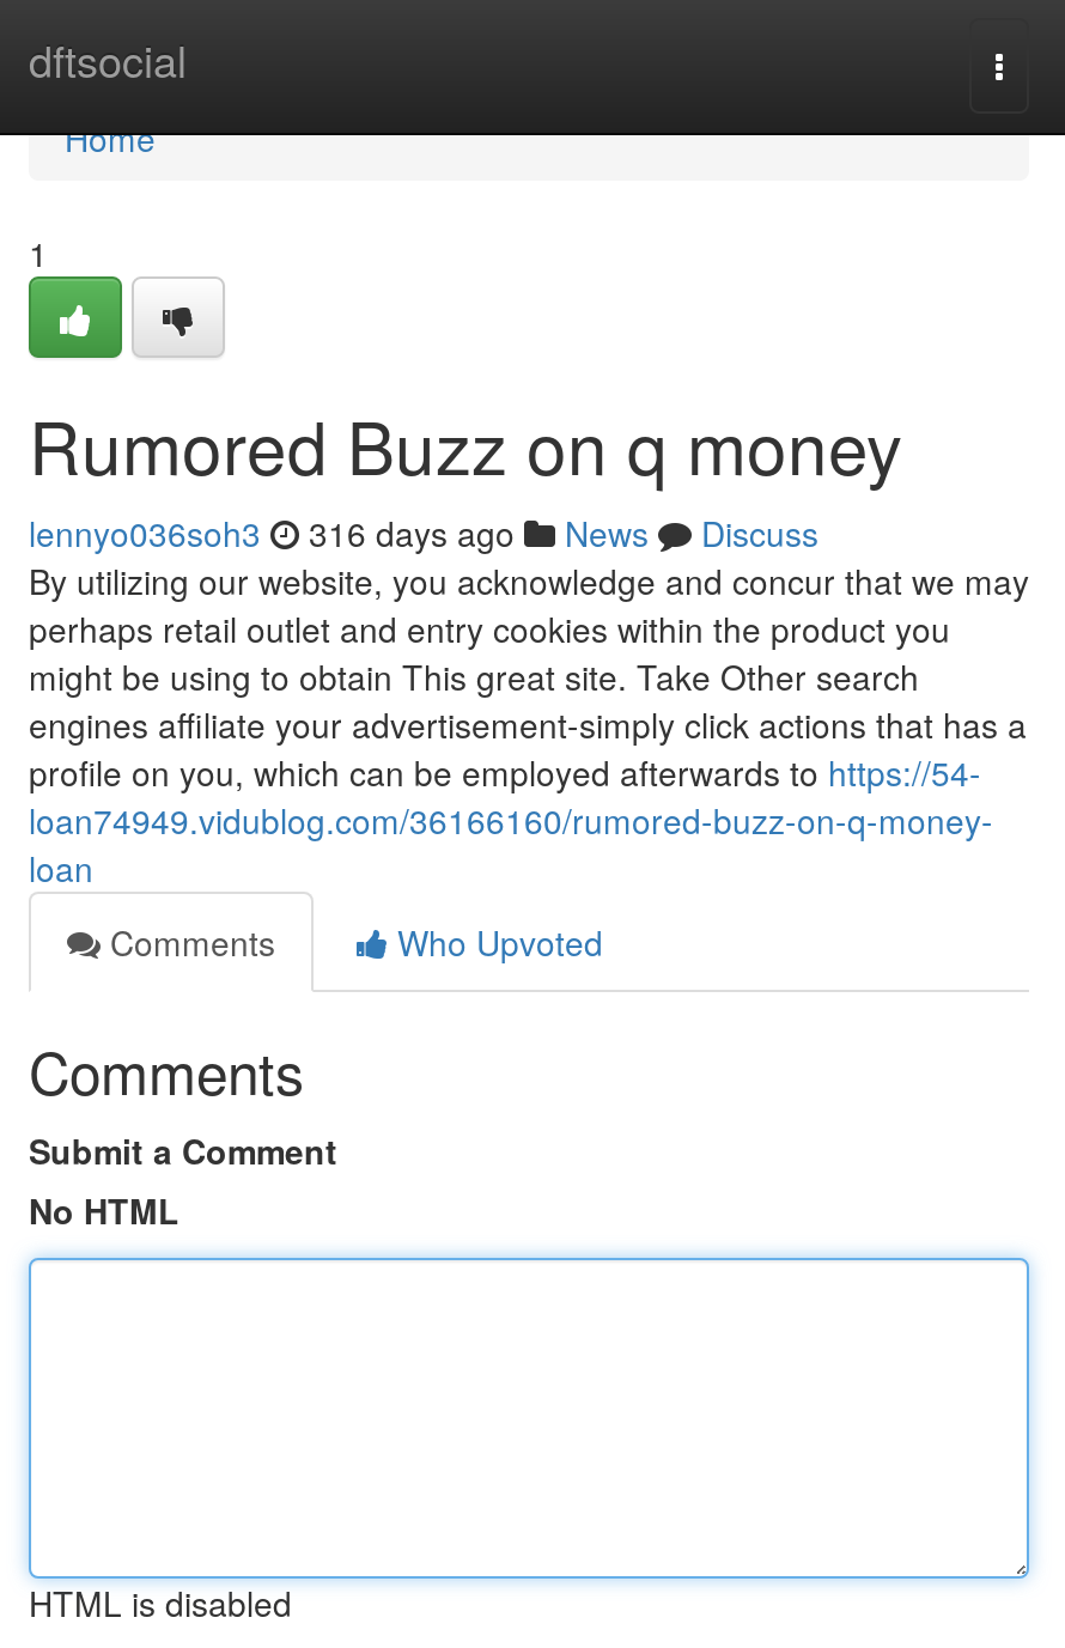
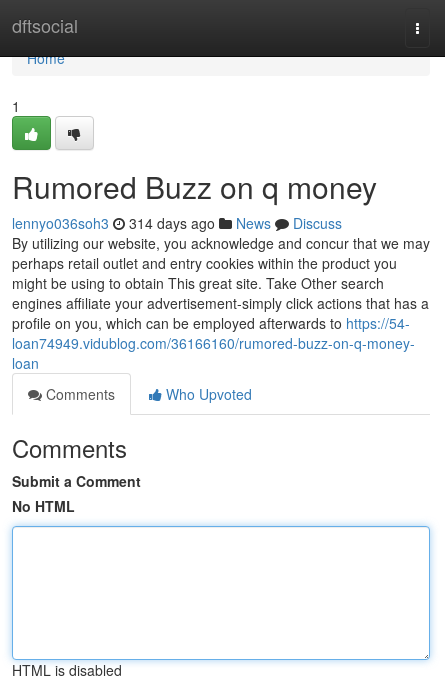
[29,509,818,557] lennyo036soh3 316 days ago News Discuss -> [12,213,342,233] lennyo036soh3 314 days ago News Discuss

